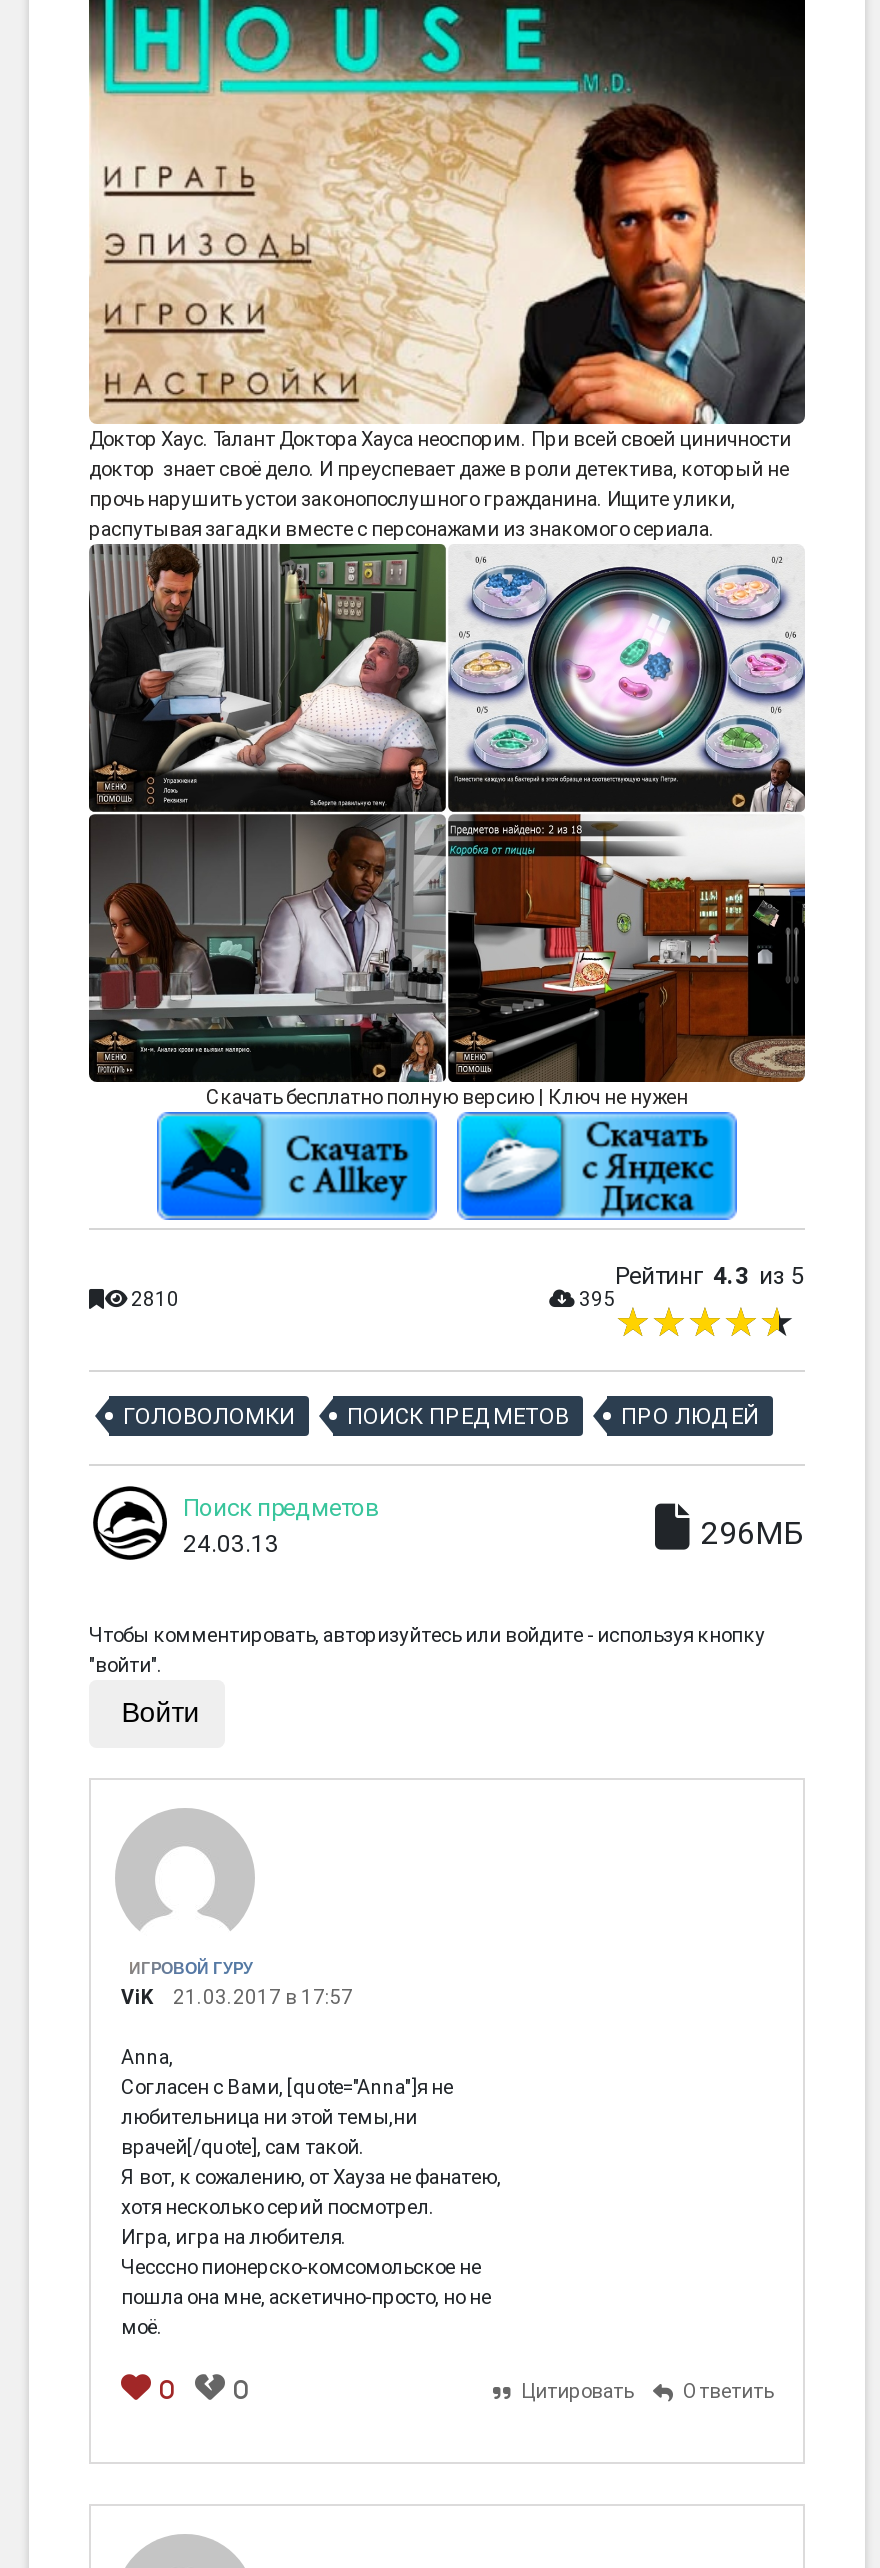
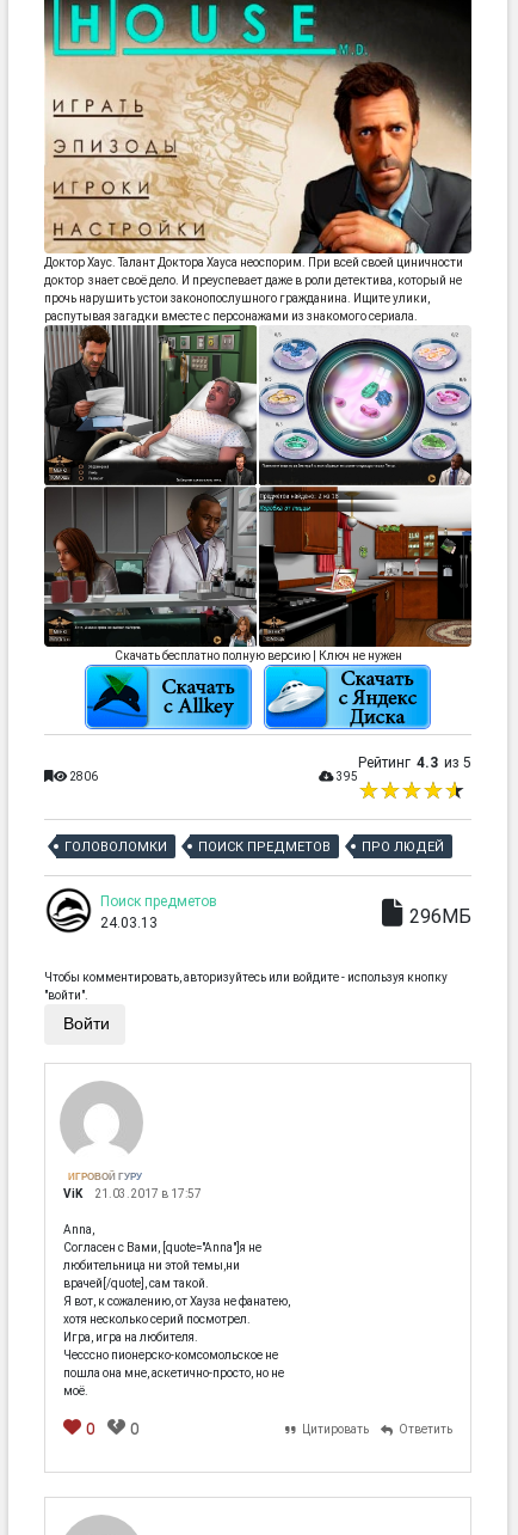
[131,1289,179,1311] 2810 -> [69,770,98,784] 2806

